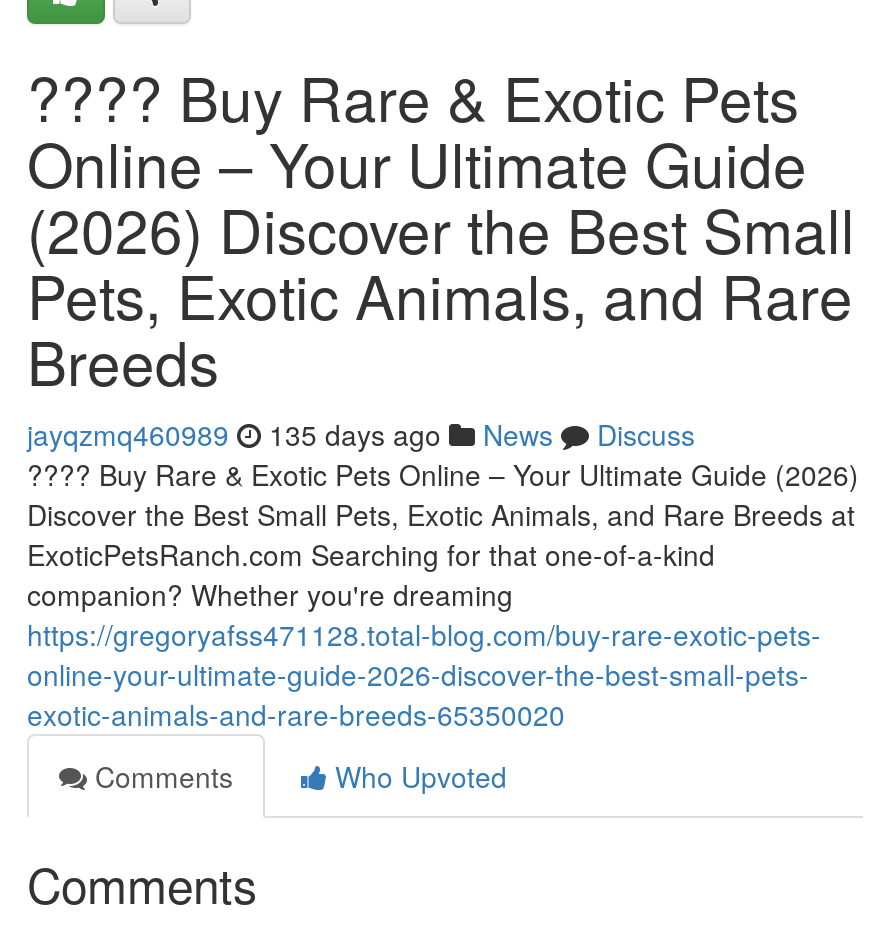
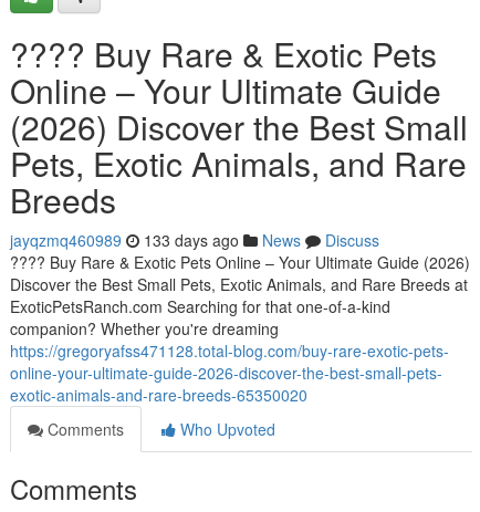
[27,414,695,454] jayqzmq460989 135 days ago News Discuss -> [10,229,379,251] jayqzmq460989 133 days ago News Discuss

